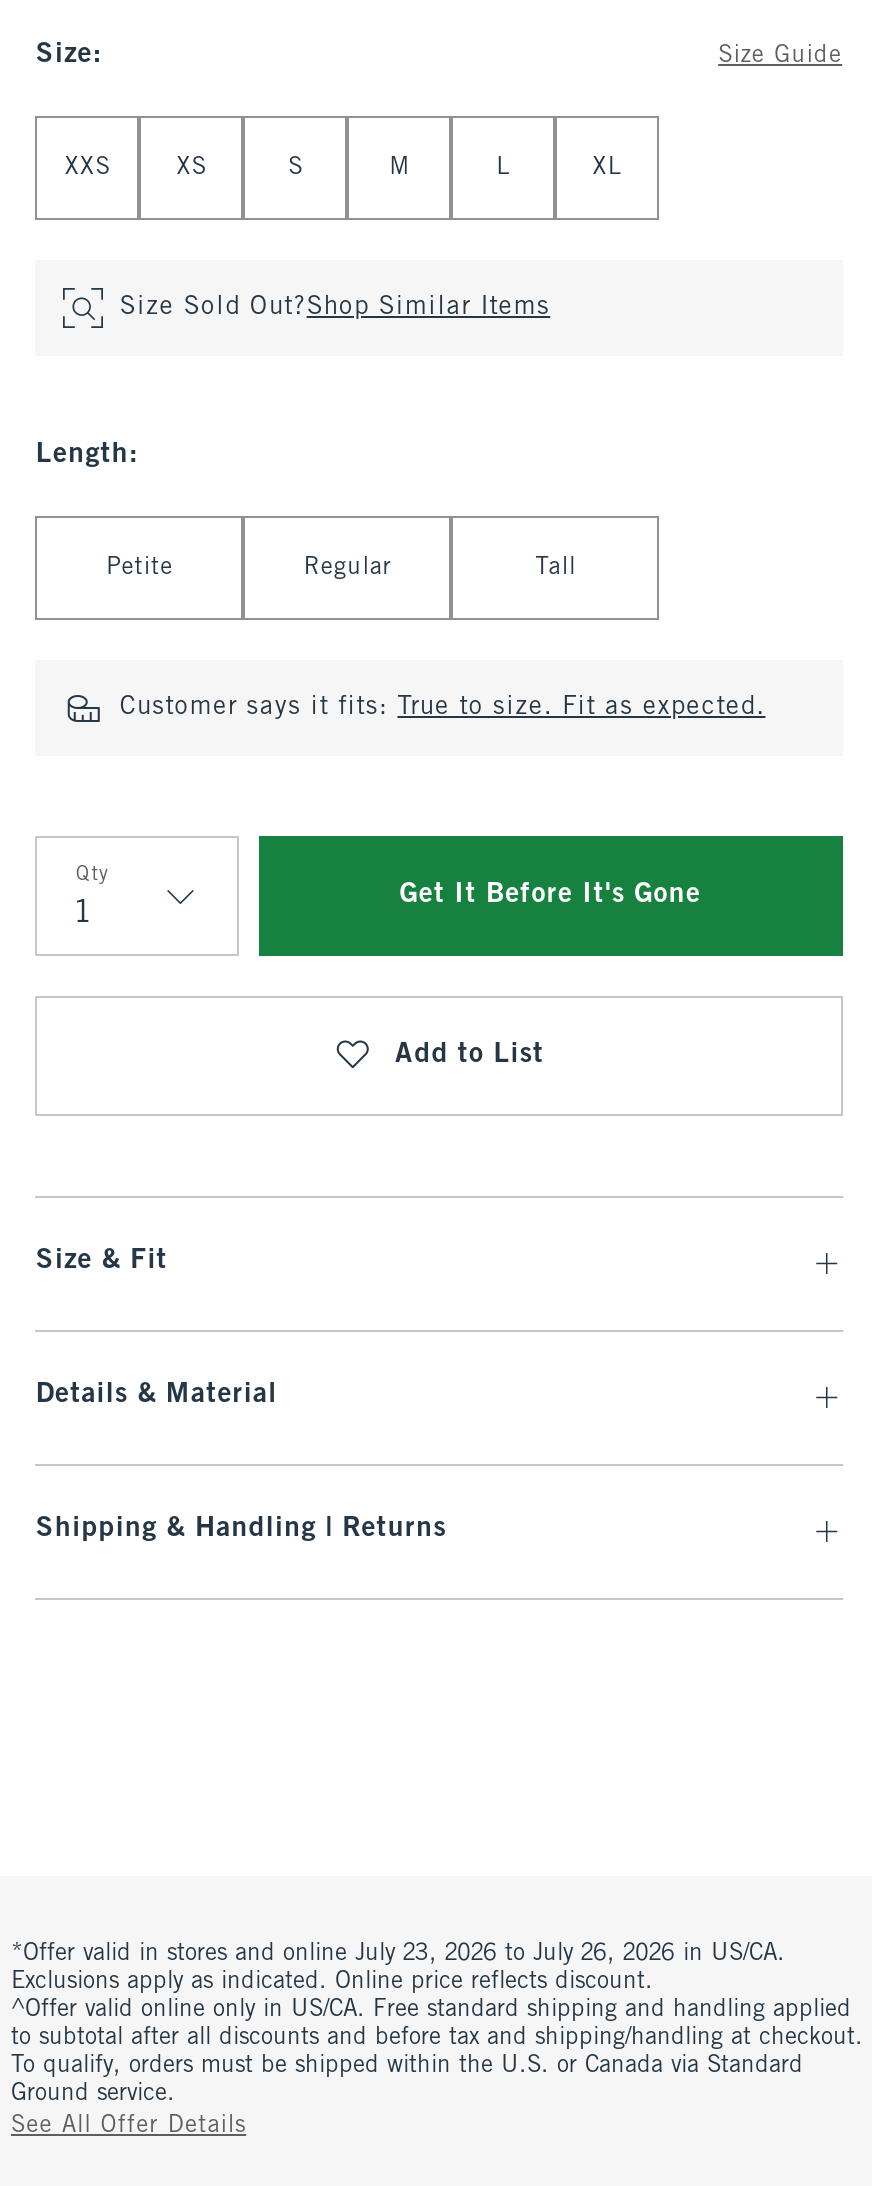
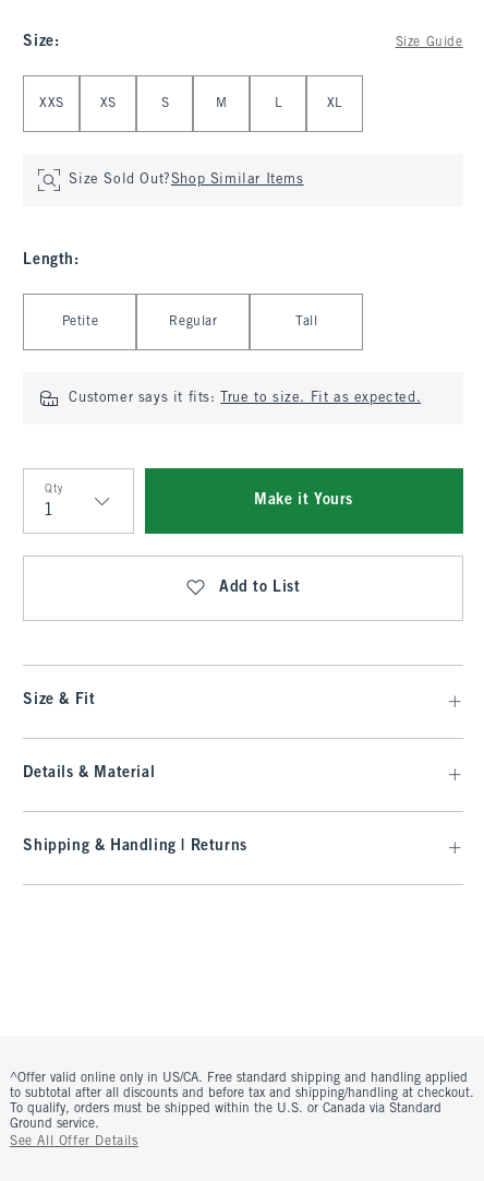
[400,882,701,908] Get It Before It's Gone -> [254,493,353,508] Make it Yours
[11,1942,785,1994] *Offer valid in stores and online July 23, 2026 to July 26, 2026 in US/CA. | Exclusions apply as indicated. Online price reflects discount. -> none

